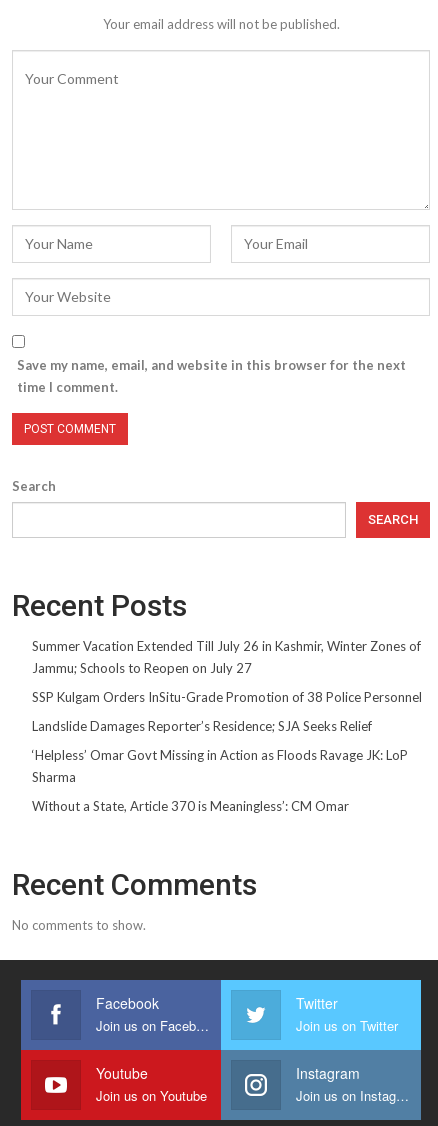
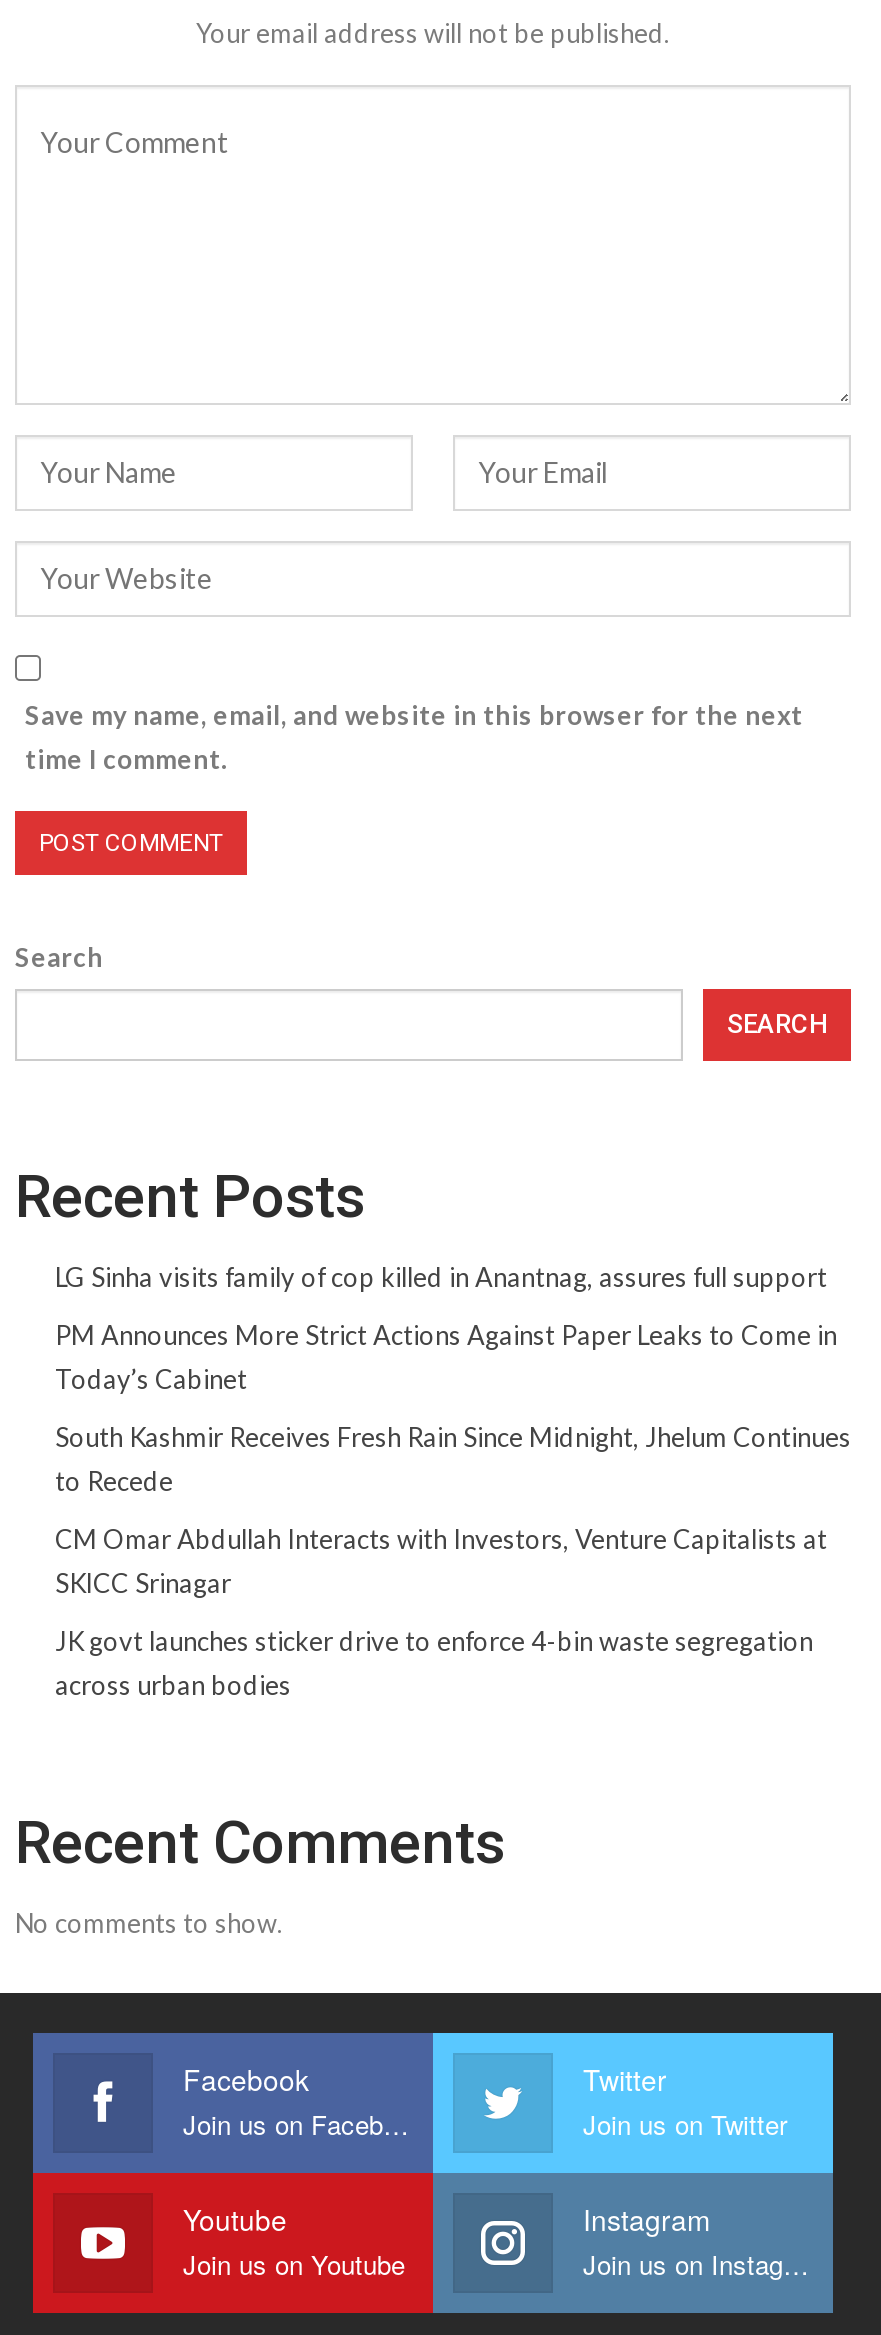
[32,638,421,676] Summer Vacation Extended Till July 26 in Kashmir, Winter Zones of | Jammu; Schools to Reopen on July 27 -> [55,1260,827,1292] LG Sinha visits family of cop killed in Anantnag, assures full support
[32,689,422,705] SSP Kulgam Orders InSitu-Grade Promotion of 38 Police Personnel -> [55,1318,837,1394] PM Announces More Strict Actions Against Paper Leaks to Come in | Today’s Cabinet
[32,718,372,734] Landslide Damages Reporter’s Residence; SJA Seeks Relief -> [55,1420,851,1496] South Kashmir Receives Fresh Rain Since Midnight, Jhelum Continues | to Recede
[32,747,408,785] ‘Helpless’ Omar Govt Missing in Action as Floods Ravage JK: LoP | Sharma -> [55,1522,827,1598] CM Omar Abdullah Interacts with Investors, Venture Capitalists at | SKICC Srinagar
[32,798,349,814] Without a State, Article 370 is Meaningless’: CM Omar -> [55,1624,813,1700] JK govt launches sticker drive to enforce 4-bin waste segregation | across urban bodies

